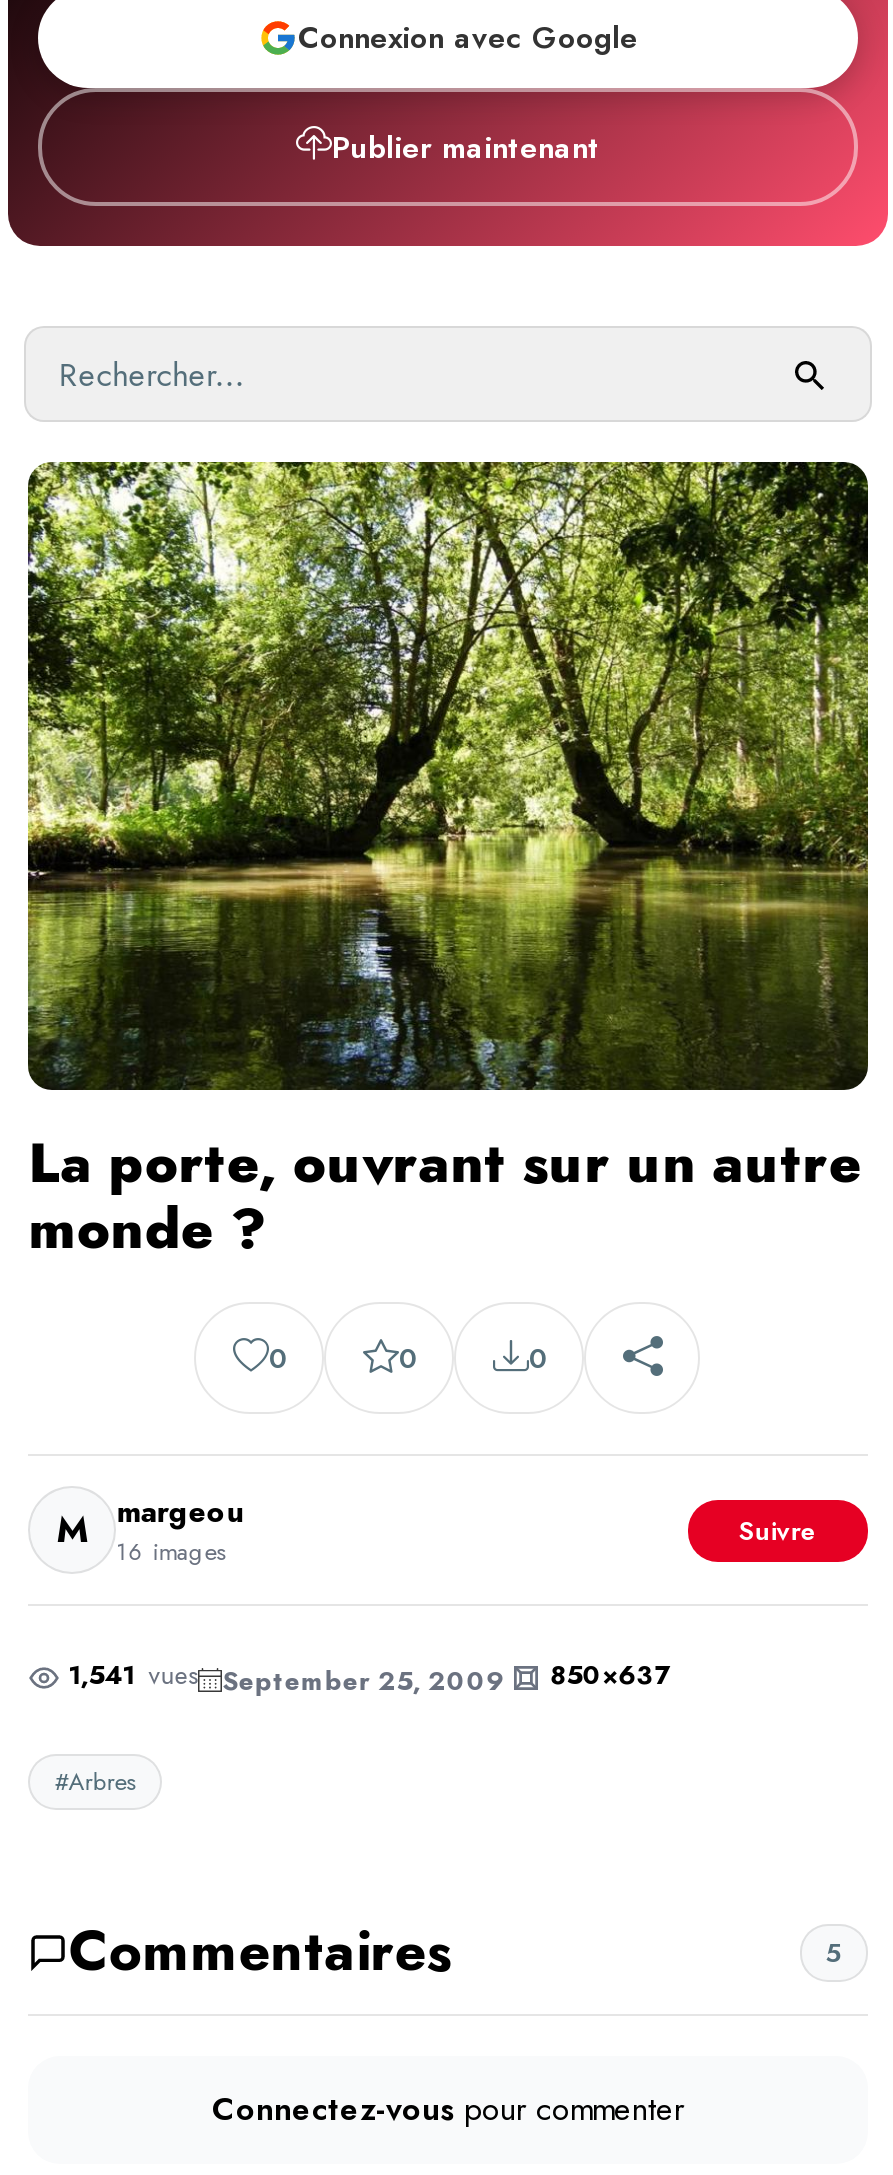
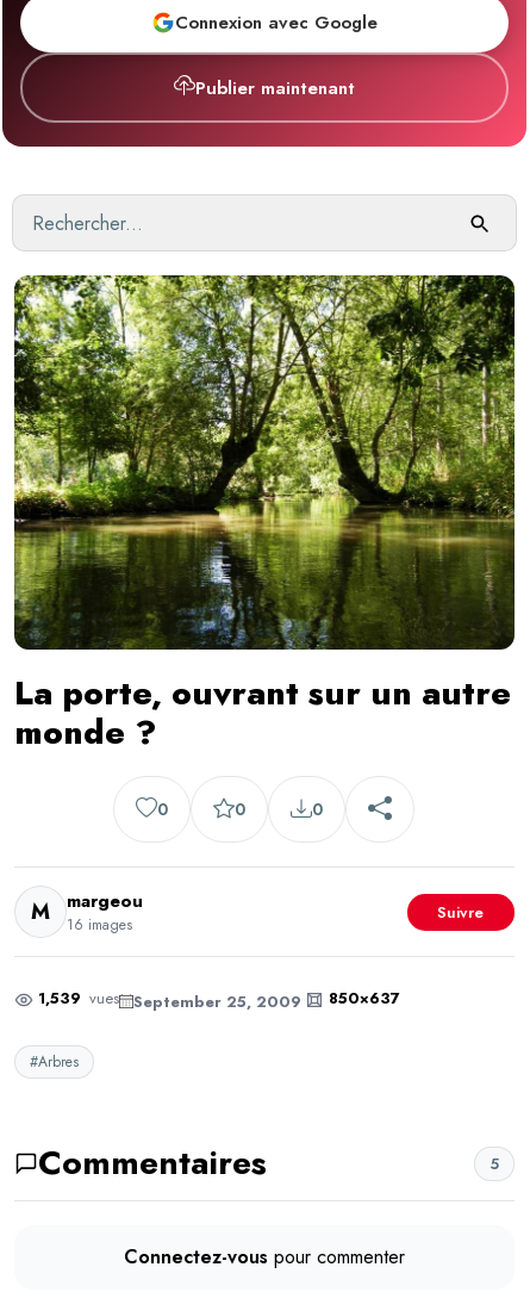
[68,1657,670,1700] 1,541 vues September 25, 2009 850×637 -> [38,987,400,1013] 1,539 vues September 25, 2009 850×637

